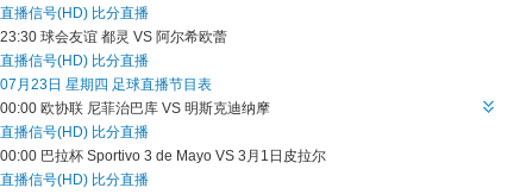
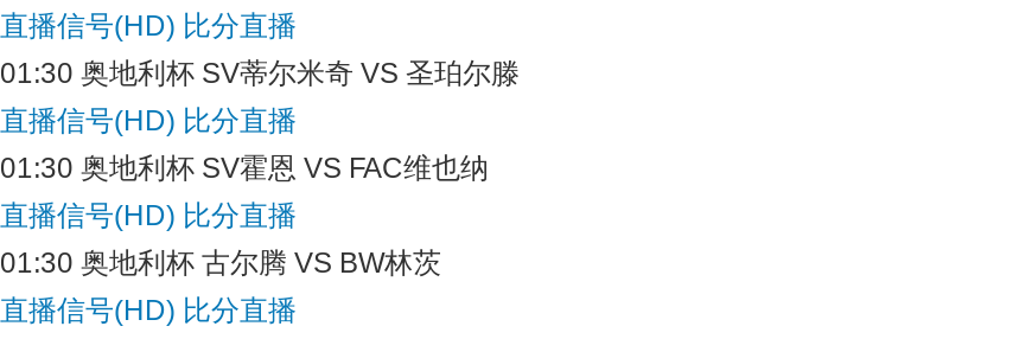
[0,29,227,45] 23:30 球会友谊都灵 VS 阿尔希欧蕾 -> [0,57,520,90] 01:30 奥地利杯SV蒂尔米奇 VS 圣珀尔滕
[0,76,270,117] 07月23日 星期四 足球直播节目表 | 00:00 欧协联尼菲治巴库 VS 明斯克迪纳摩 -> [0,152,489,185] 01:30 奥地利杯SV霍恩 VS FAC维也纳
[0,148,326,164] 00:00 巴拉杯Sportivo 3 de Mayo VS 3月1日皮拉尔 -> [0,247,441,280] 01:30 奥地利杯古尔腾 VS BW林茨

